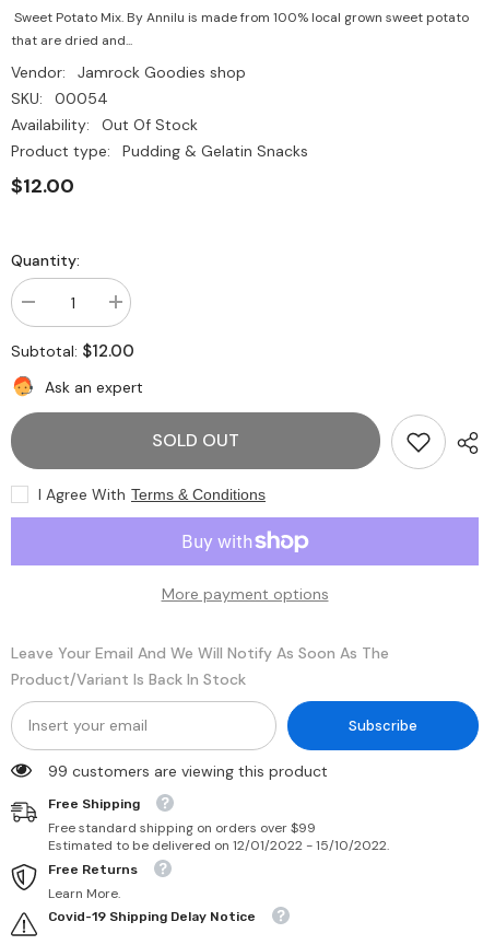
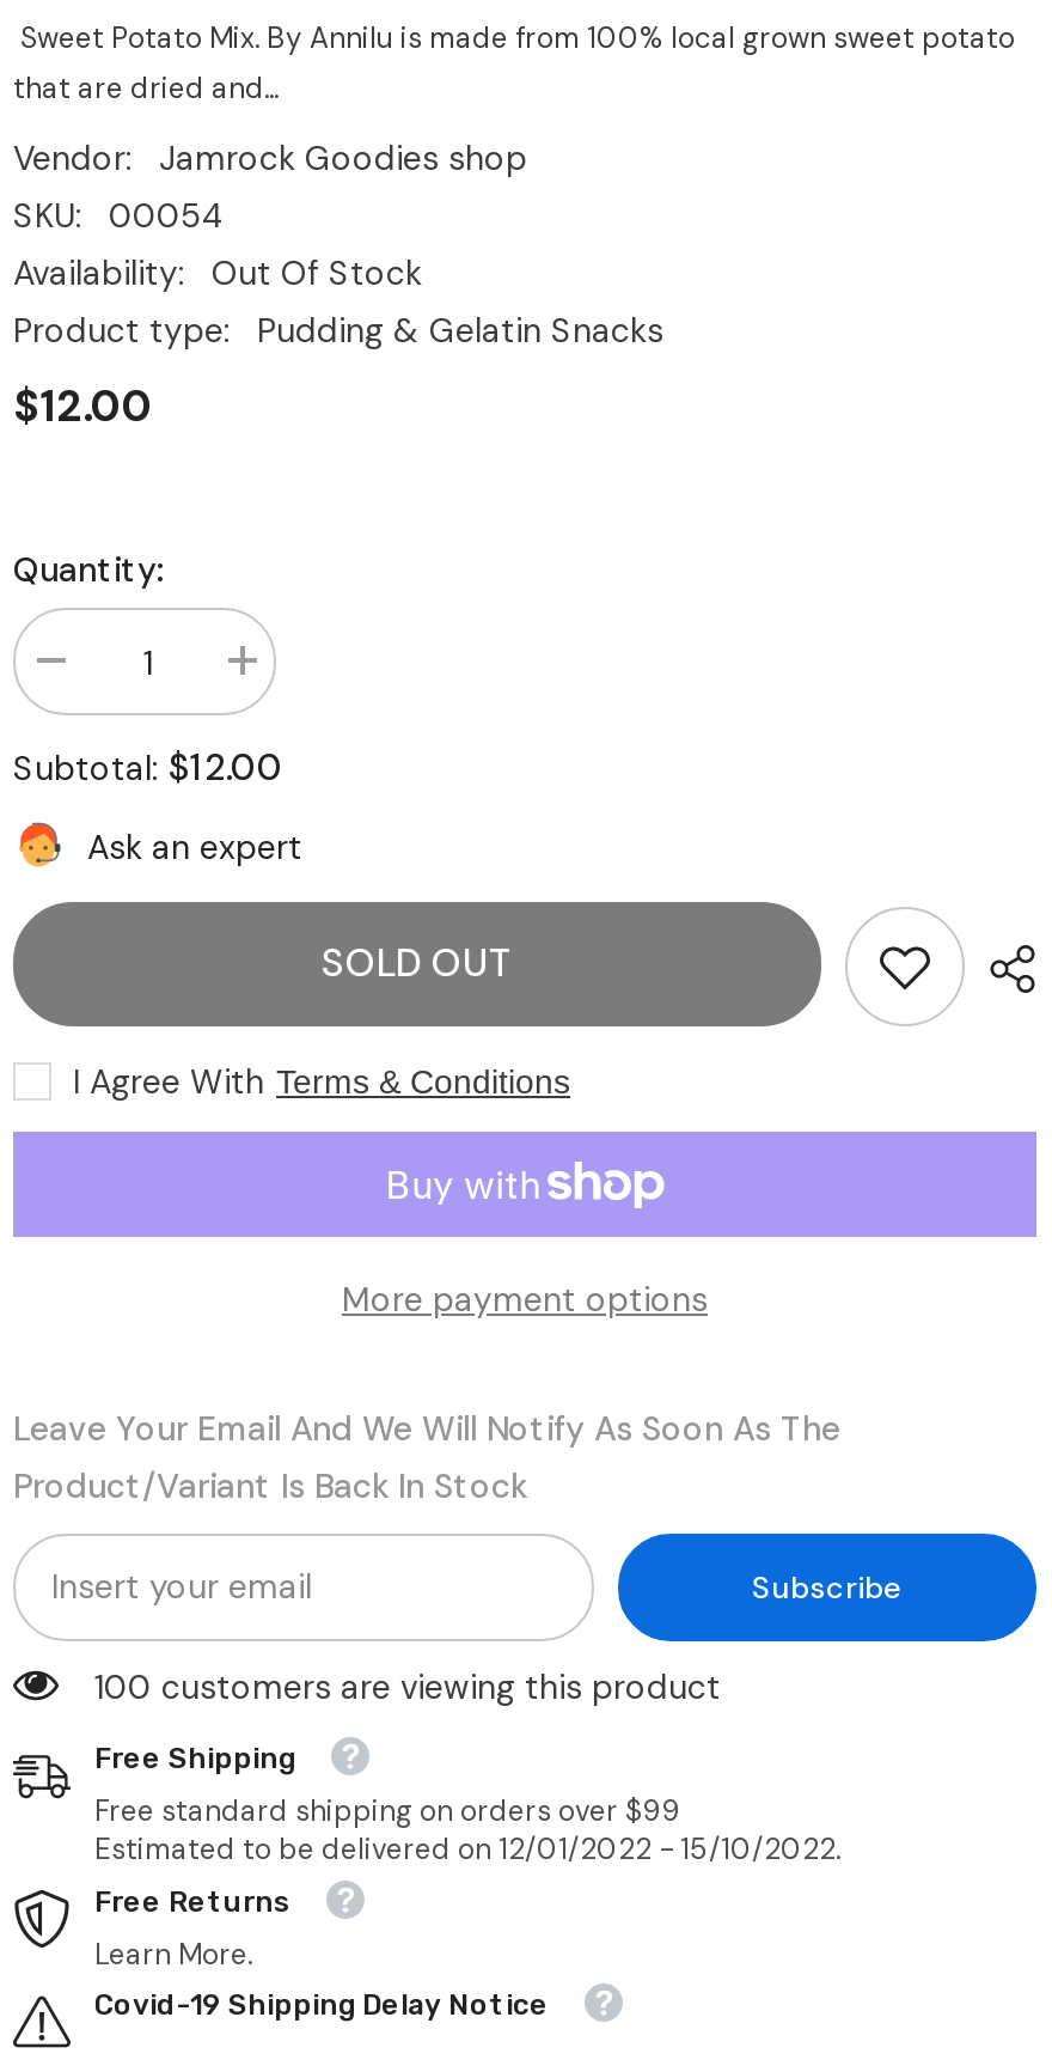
[48,762,328,781] 99 customers are viewing this product -> [94,1666,721,1709] 100 customers are viewing this product

